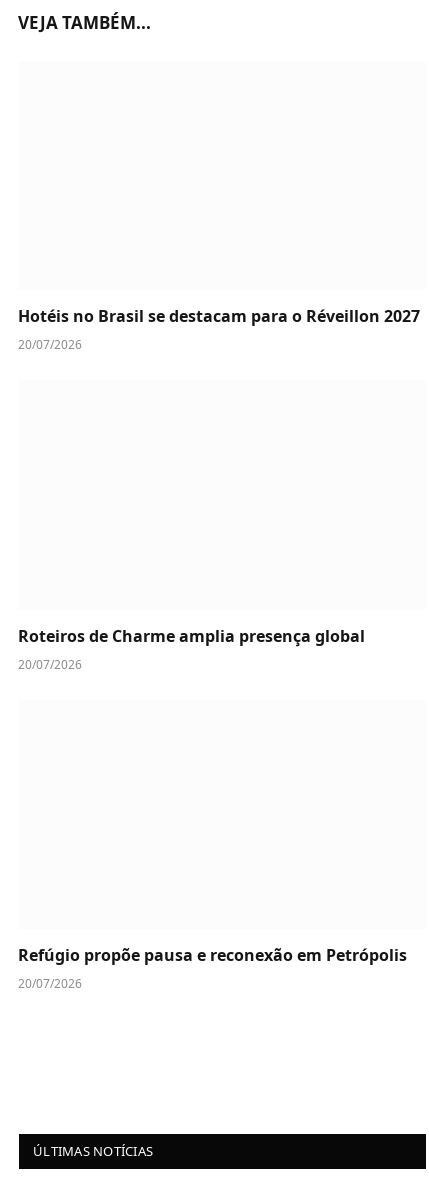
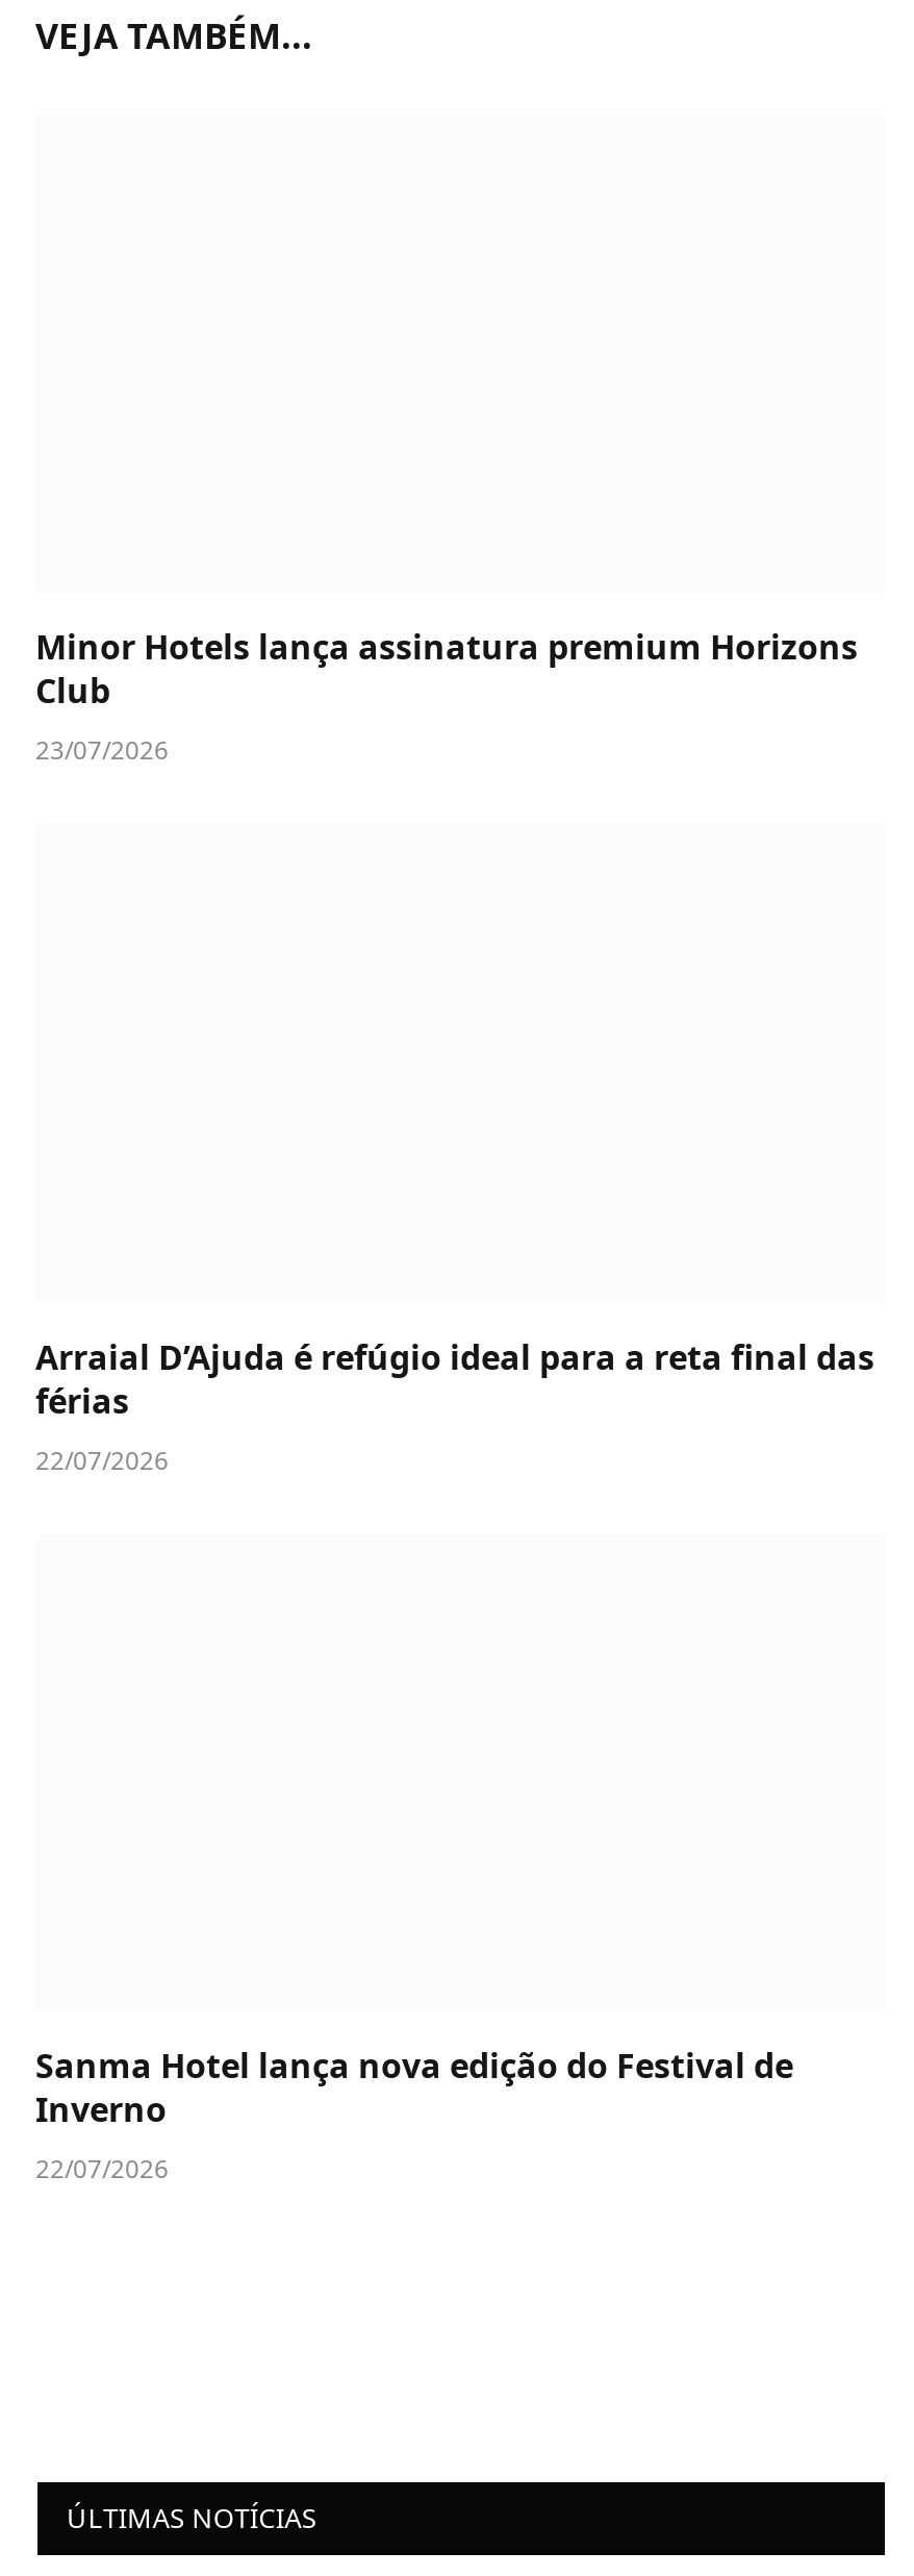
[18,305,420,353] Hotéis no Brasil se destacam para o Réveillon 2027 | 20/07/2026 -> [35,625,858,768] Minor Hotels lança assinatura premium Horizons | Club | 23/07/2026
[18,625,365,673] Roteiros de Charme amplia presença global | 20/07/2026 -> [35,1334,874,1478] Arraial D’Ajuda é refúgio ideal para a reta final das | férias | 22/07/2026
[18,944,407,992] Refúgio propõe pausa e reconexão em Petrópolis | 20/07/2026 -> [35,2043,793,2187] Sanma Hotel lança nova edição do Festival de | Inverno | 22/07/2026

